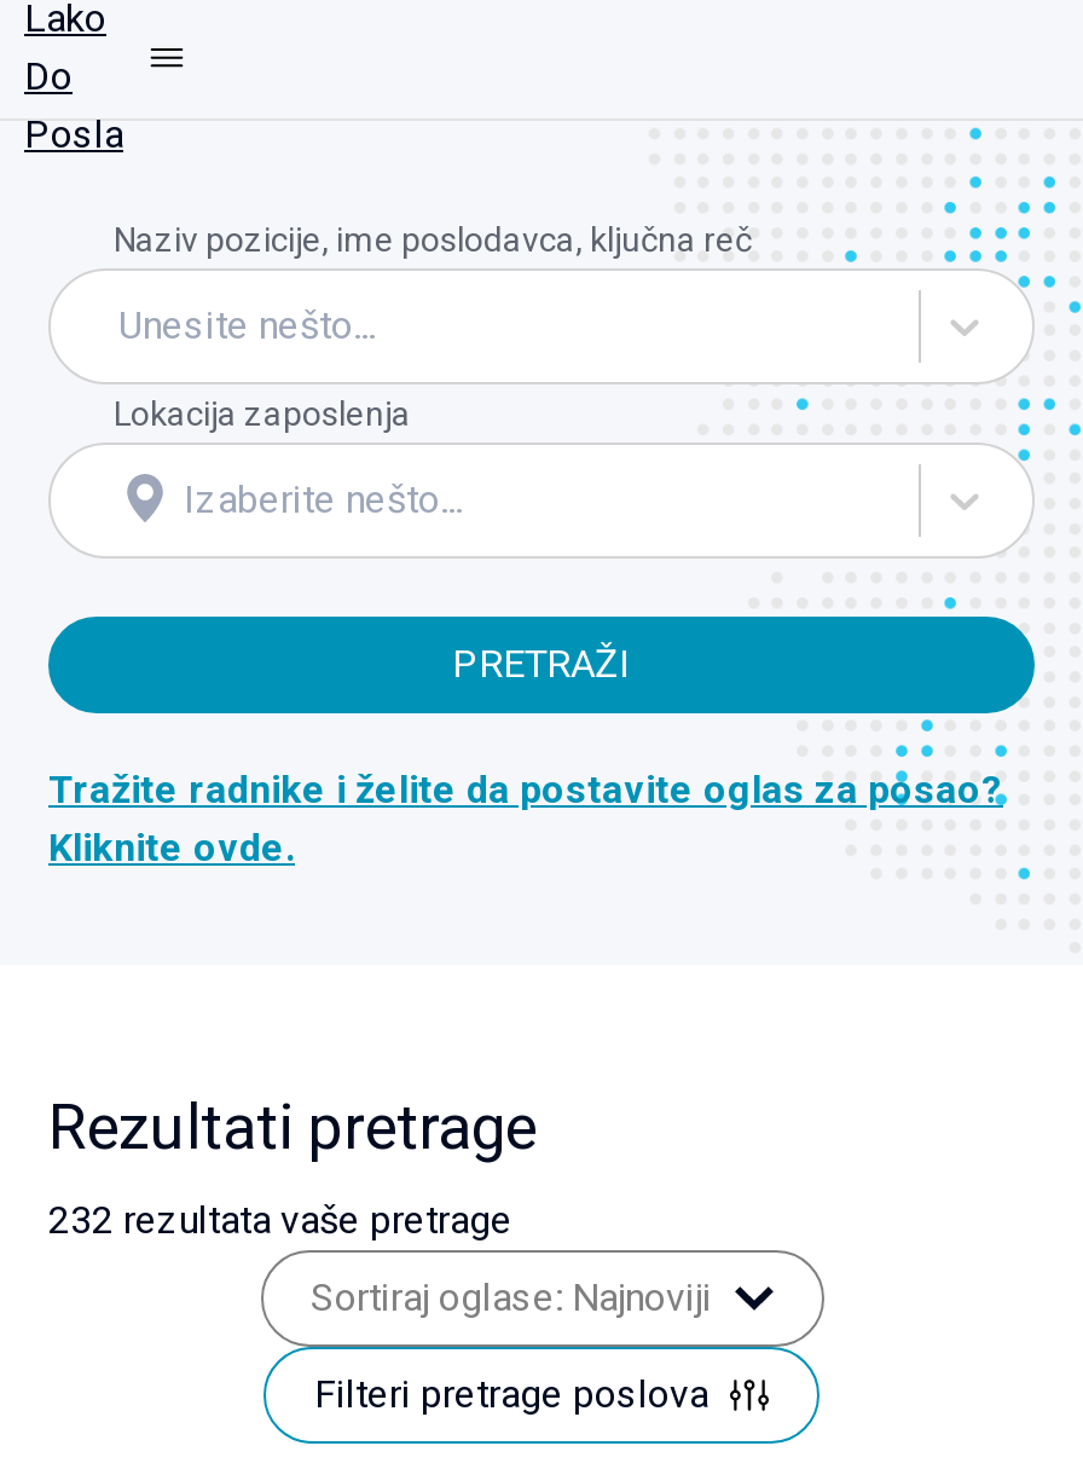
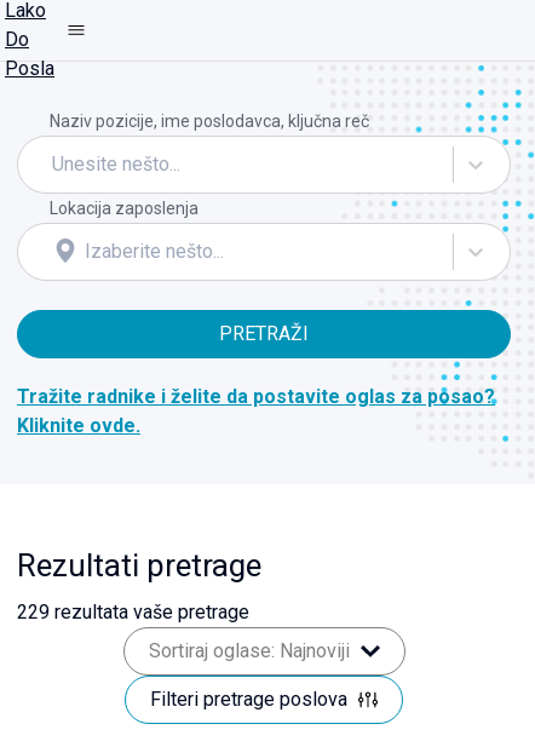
[48,1197,512,1243] 232 rezultata vaše pretrage -> [17,601,249,624] 229 rezultata vaše pretrage

